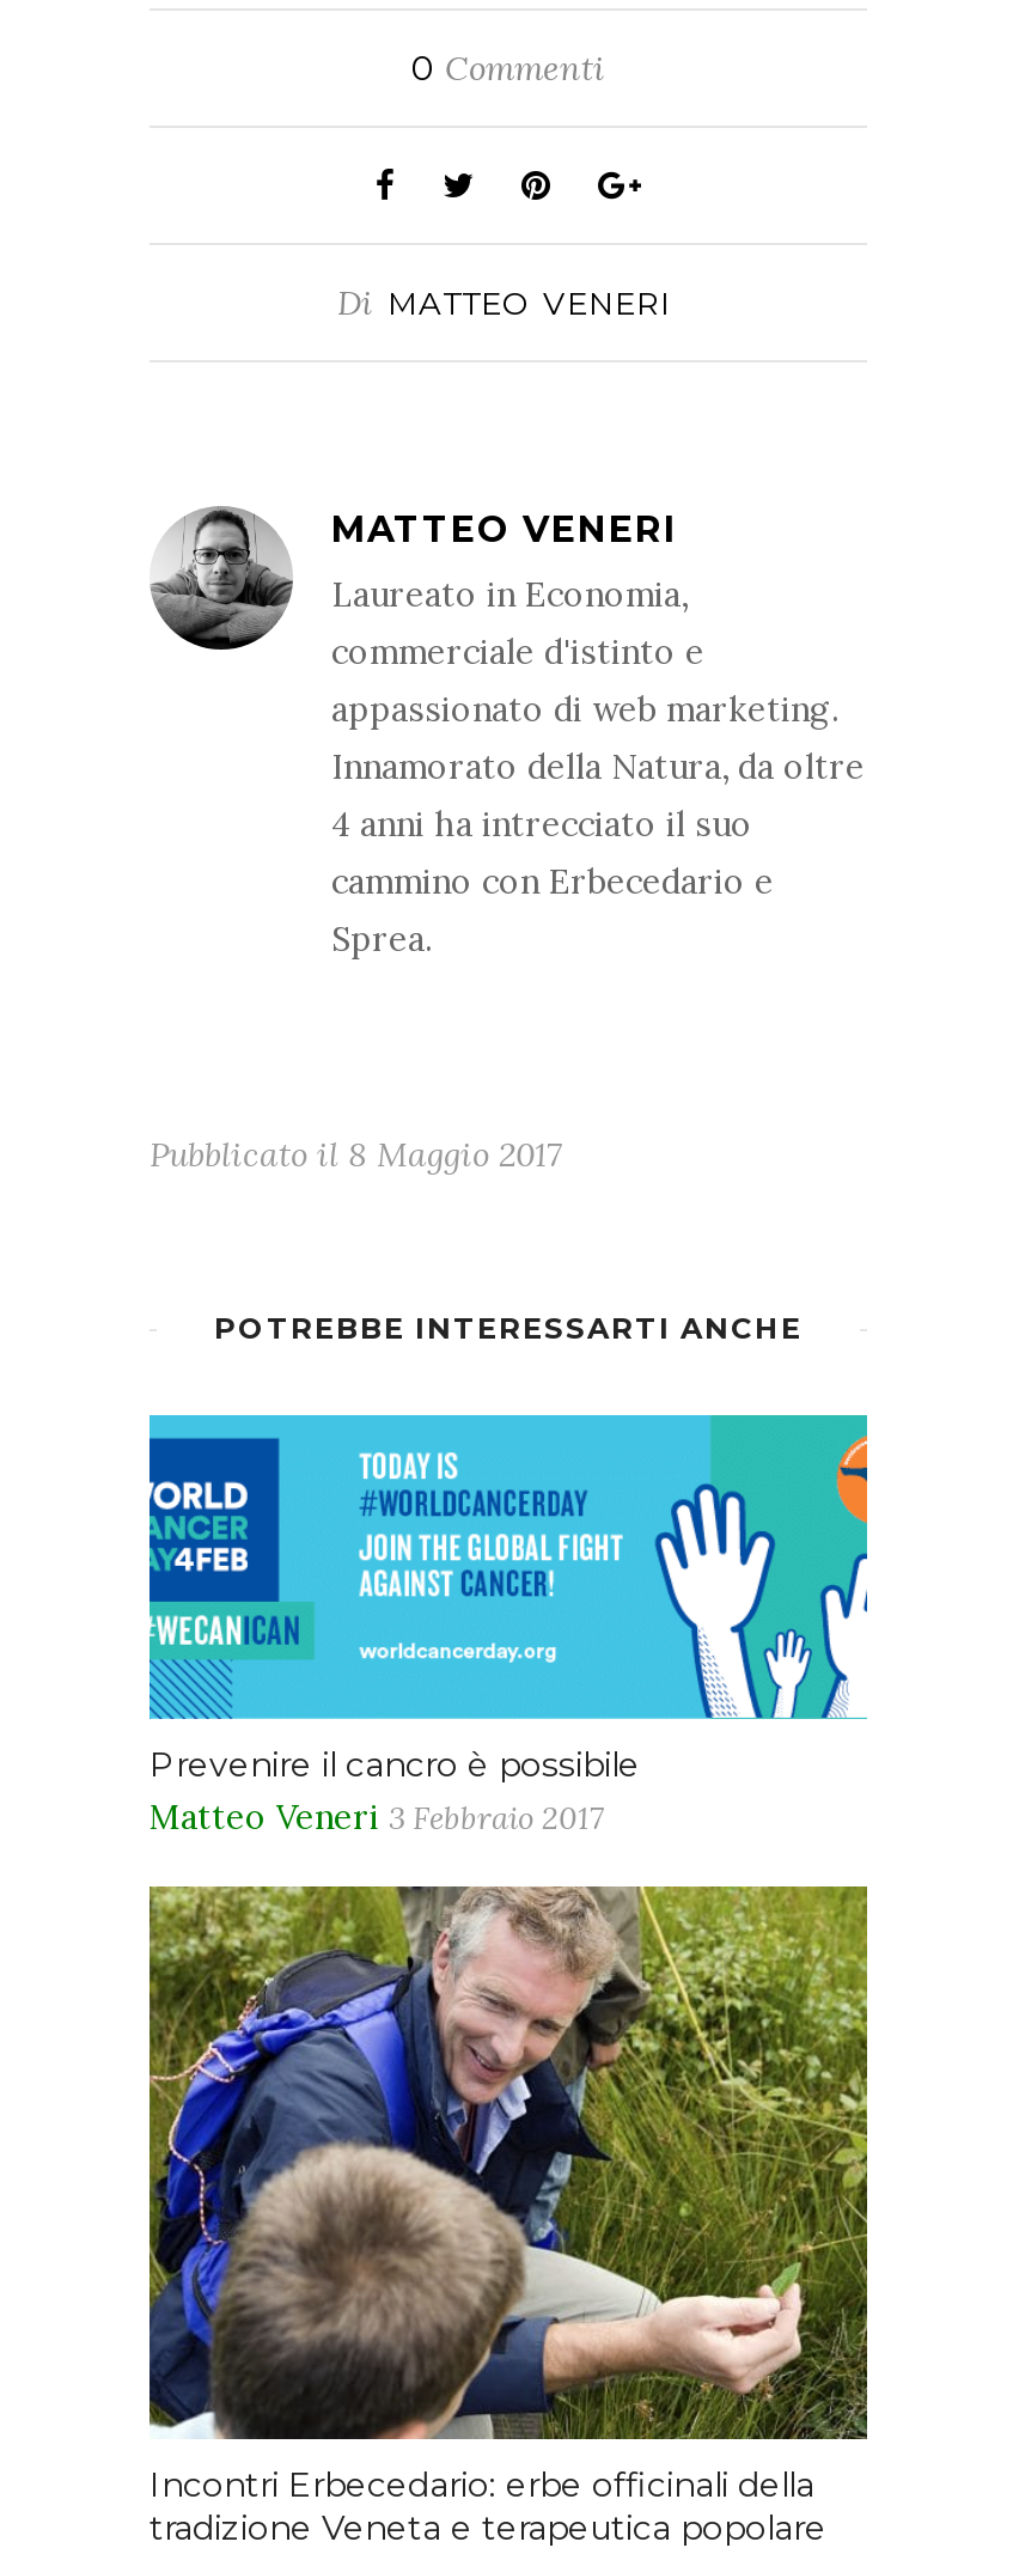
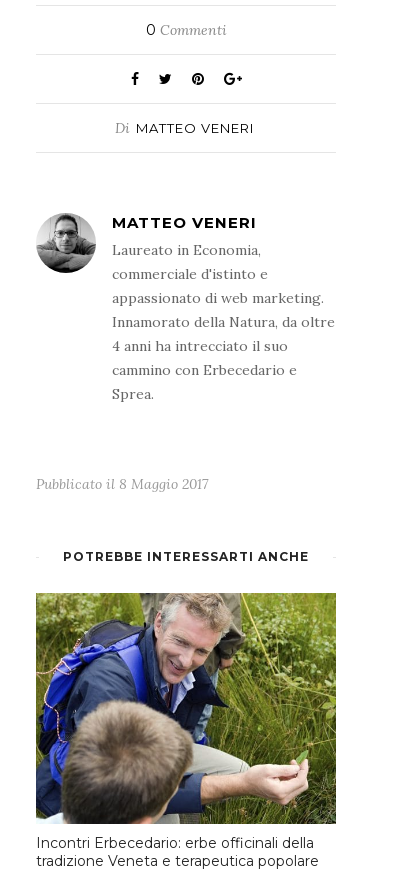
[147,1413,869,1839] [image] | Prevenire il cancro è possibile | Matteo Veneri 3 Febbraio 2017 -> none

